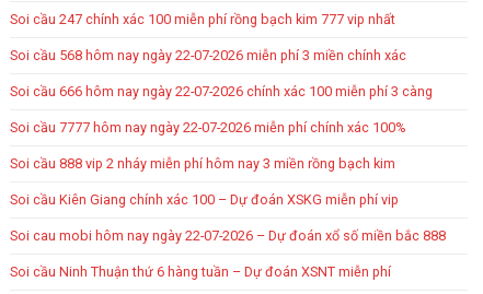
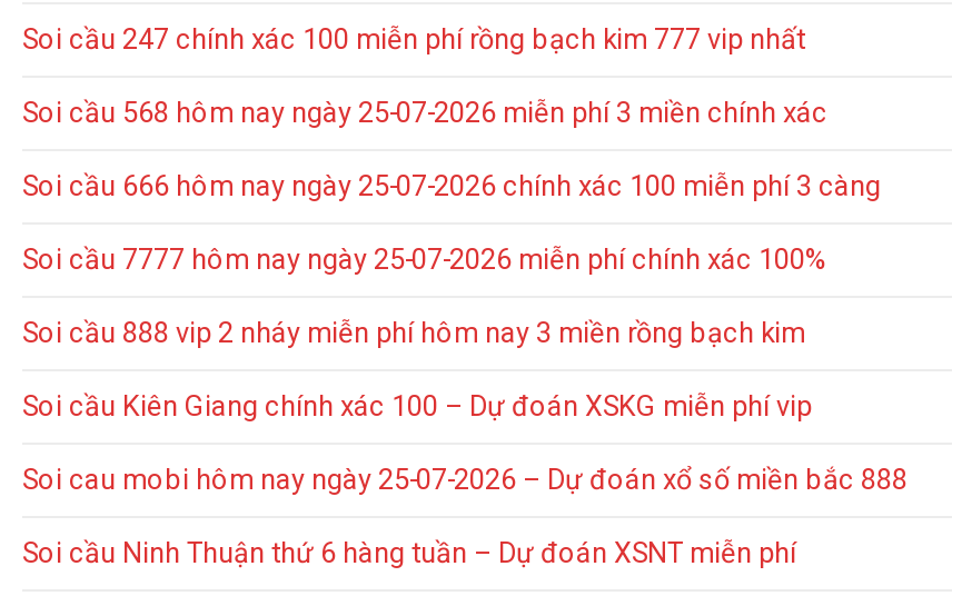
[10,47,406,63] Soi cầu 568 hôm nay ngày 22-07-2026 miễn phí 3 miền chính xác -> [22,95,827,129] Soi cầu 568 hôm nay ngày 25-07-2026 miễn phí 3 miền chính xác
[10,83,433,99] Soi cầu 666 hôm nay ngày 22-07-2026 chính xác 100 miễn phí 3 càng -> [22,169,881,202] Soi cầu 666 hôm nay ngày 25-07-2026 chính xác 100 miễn phí 3 càng
[10,119,406,135] Soi cầu 7777 hôm nay ngày 22-07-2026 miễn phí chính xác 100% -> [22,242,827,275] Soi cầu 7777 hôm nay ngày 25-07-2026 miễn phí chính xác 100%
[10,227,446,244] Soi cau mobi hôm nay ngày 22-07-2026 – Dự đoán xổ số miền bắc 888 -> [22,462,908,495] Soi cau mobi hôm nay ngày 25-07-2026 – Dự đoán xổ số miền bắc 888

